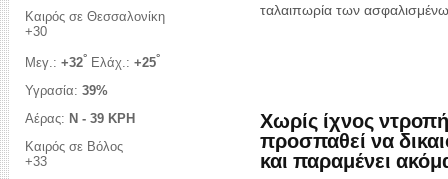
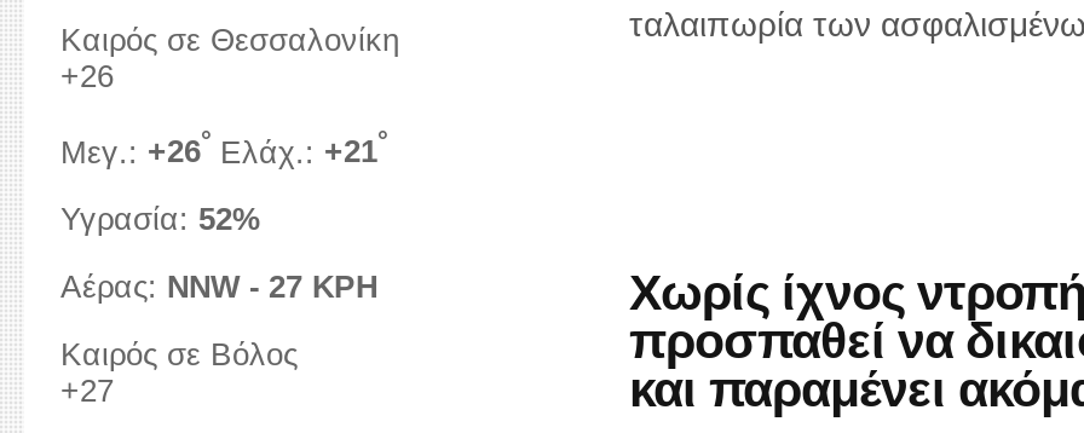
[25,24,47,39] +30 -> [60,57,114,94] +26
[25,52,160,70] Μεγ.: +32 ° Ελάχ.: +25° -> [60,125,387,169] Μεγ.: +26 ° Ελάχ.: +21°
[25,83,108,98] Υγρασία: 39% -> [60,201,261,237] Υγρασία: 52%
[25,111,135,126] Αέρας: N - 39 KPH -> [60,269,377,305] Αέρας: NNW - 27 KPH
[25,154,47,169] +33 -> [60,373,114,409] +27

